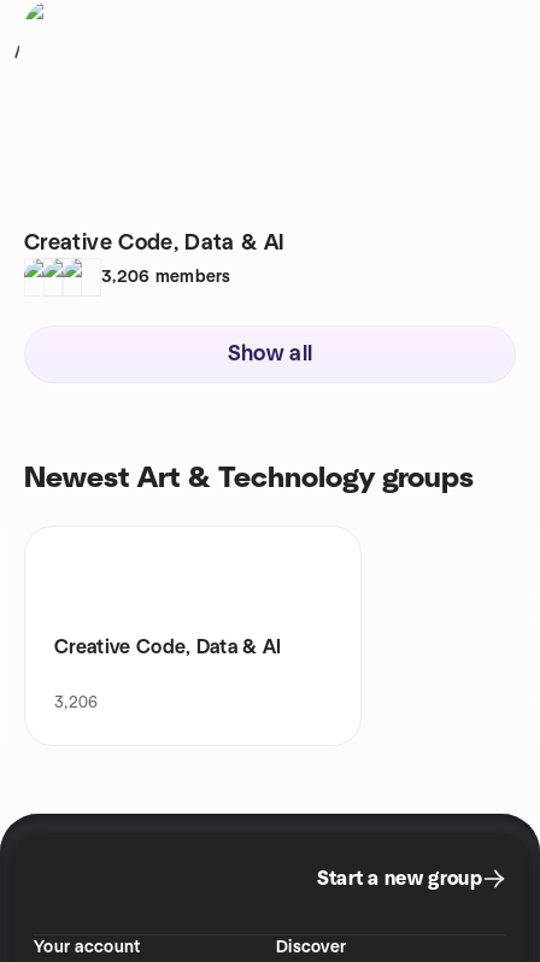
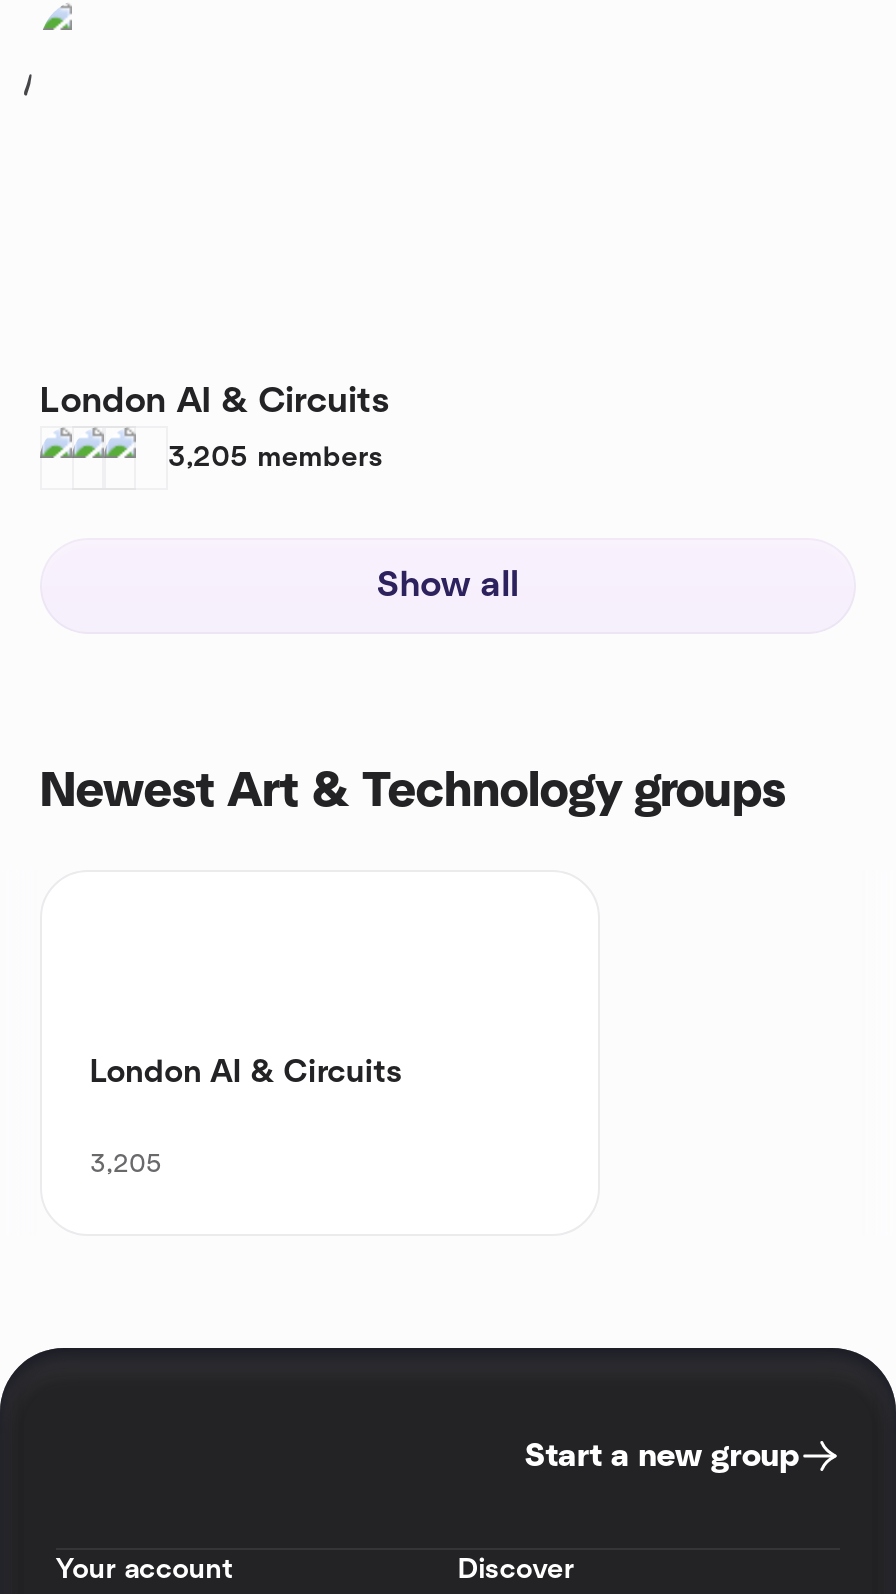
[24,233,284,254] Creative Code, Data & AI -> [40,384,390,420] London AI & Circuits
[101,269,231,286] 3,206 members -> [168,444,383,472] 3,205 members
[54,638,282,657] Creative Code, Data & AI -> [90,1056,403,1088] London AI & Circuits
[54,696,98,711] 3,206 -> [90,1152,163,1178] 3,205

